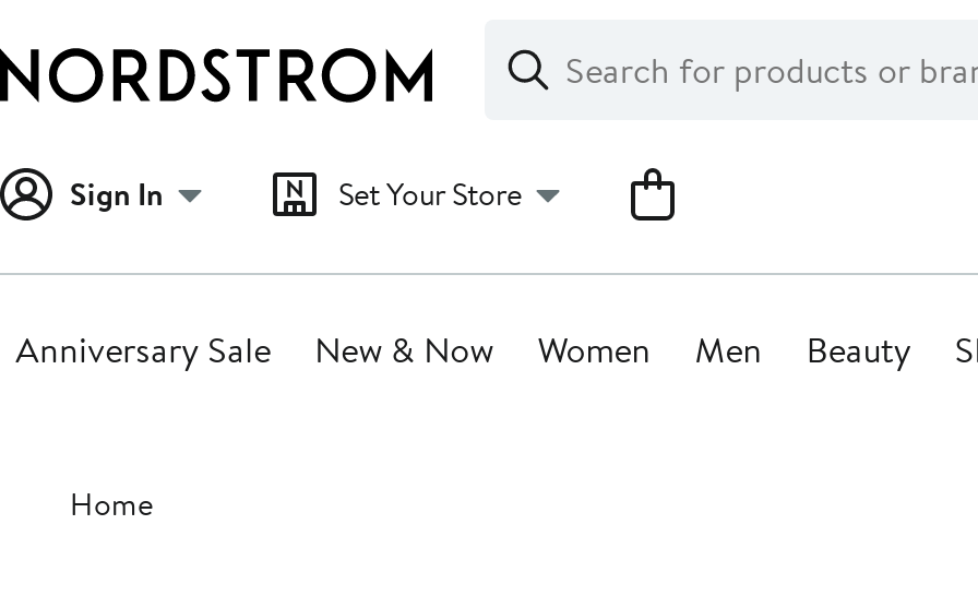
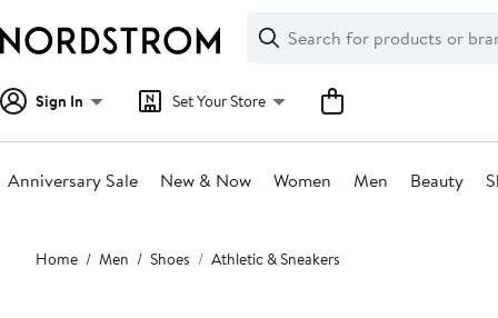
none -> [99,248,340,270] Men | Shoes | Athletic & Sneakers

